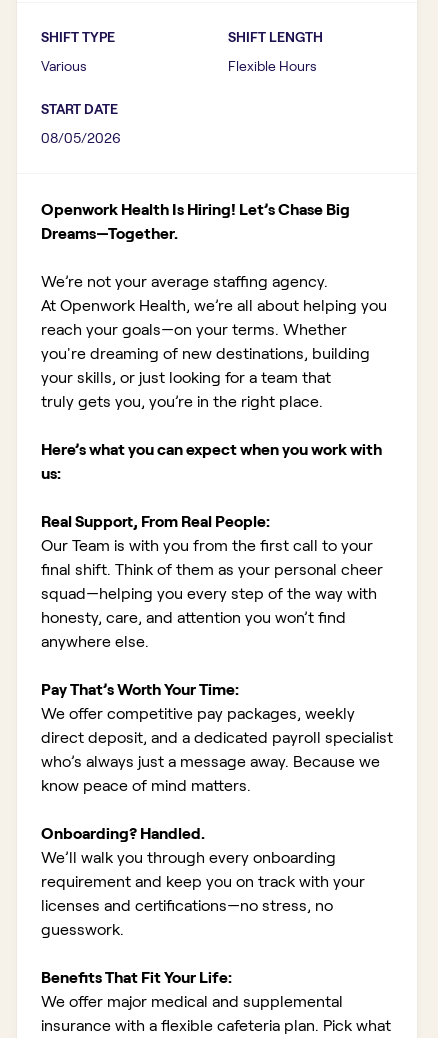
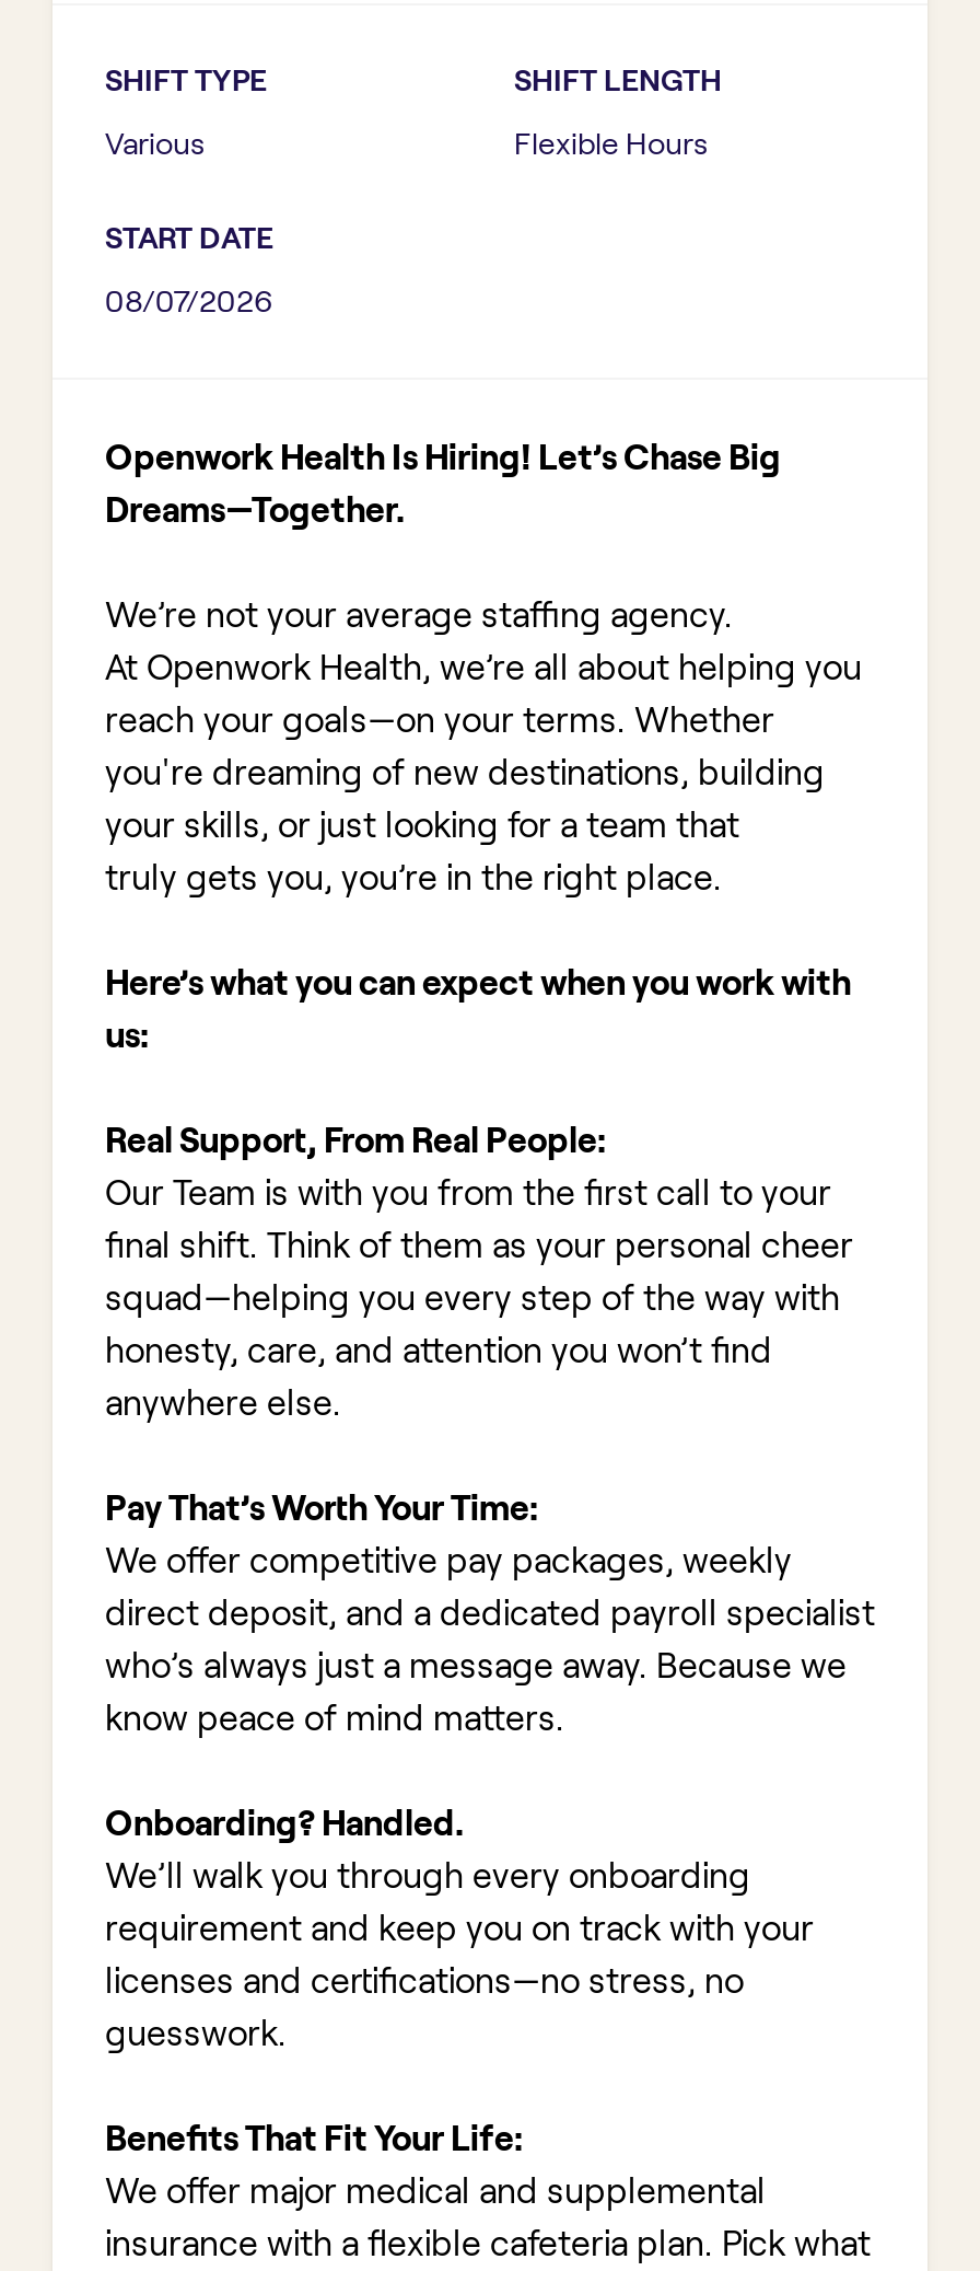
[41,130,121,146] 08/05/2026 -> [105,283,273,318] 08/07/2026

